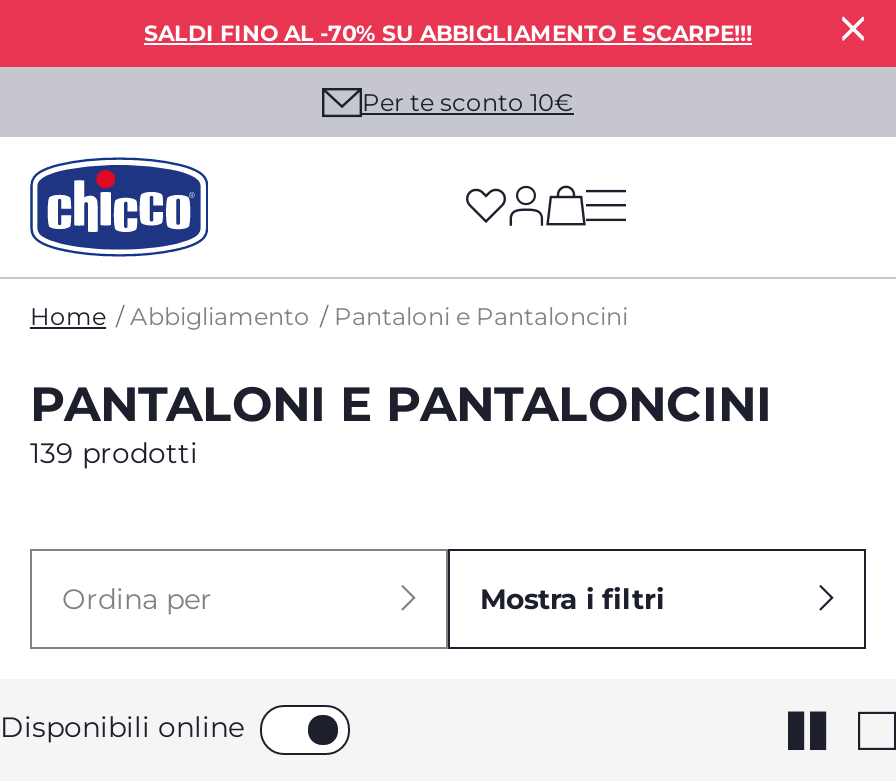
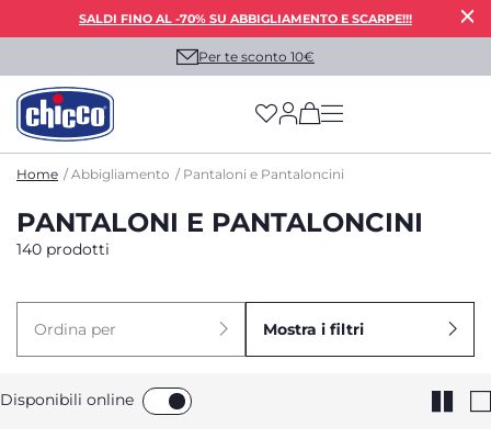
[30,435,198,471] 139 prodotti -> [16,239,110,259] 140 prodotti

